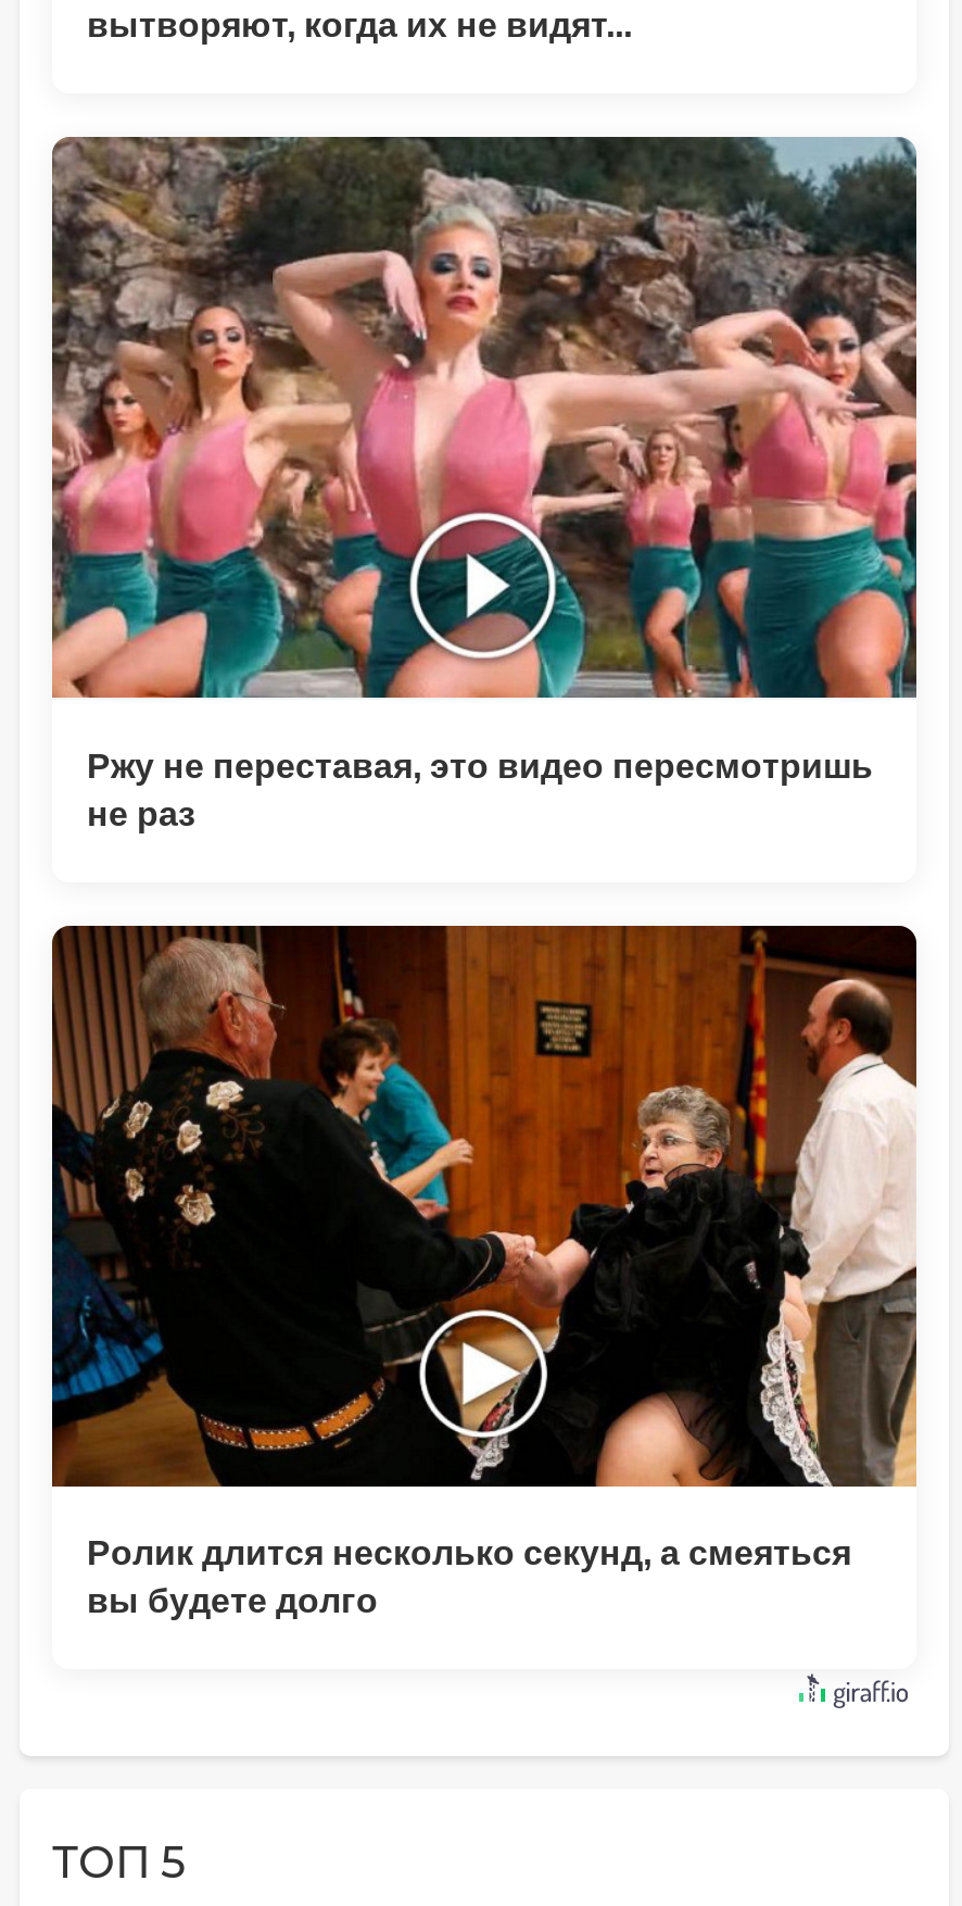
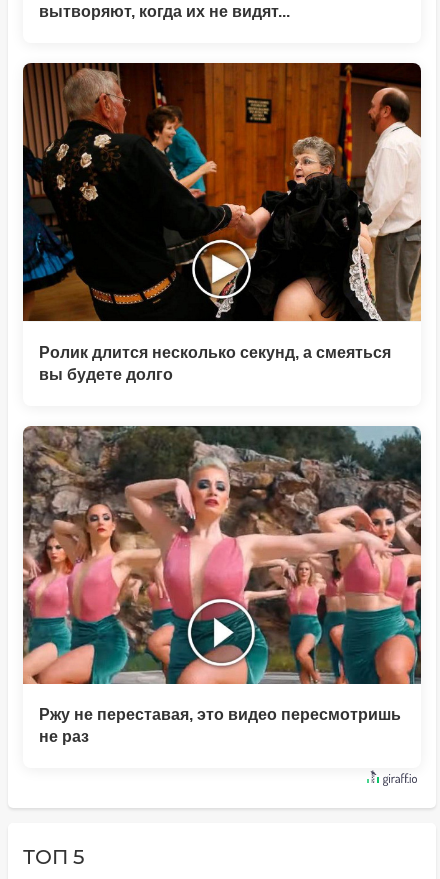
moved [50,135,919,832] -> [22,425,422,745]: [image] | Ржу не переставая, это видео пересмотришь | не раз
moved [50,921,921,1620] -> [22,61,423,383]: [image] | Ролик длится несколько секунд, а смеяться | вы будете долго

